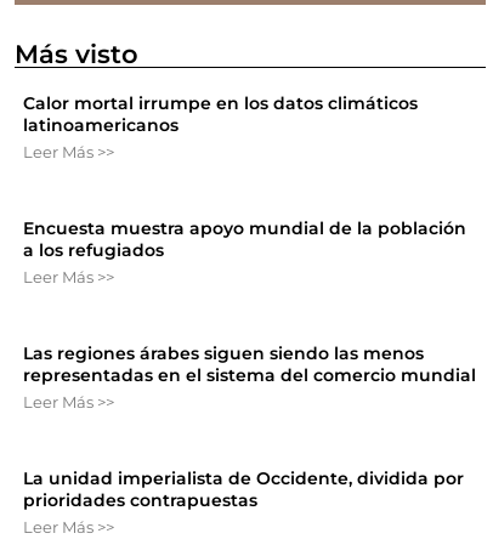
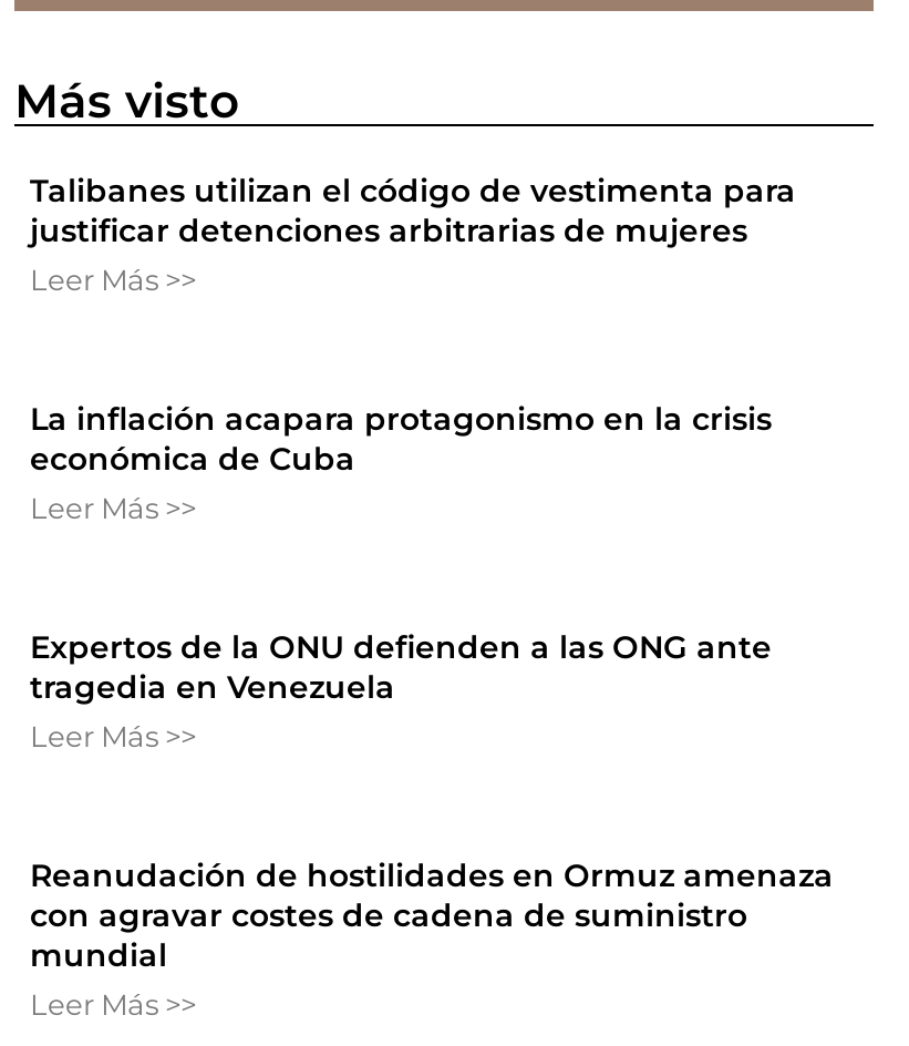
[23,92,418,136] Calor mortal irrumpe en los datos climáticos | latinoamericanos -> [30,170,796,250] Talibanes utilizan el código de vestimenta para | justificar detenciones arbitrarias de mujeres
[23,217,466,261] Encuesta muestra apoyo mundial de la población | a los refugiados -> [30,398,772,478] La inflación acapara protagonismo en la crisis | económica de Cuba
[23,342,476,386] Las regiones árabes siguen siendo las menos | representadas en el sistema del comercio mundial -> [30,626,772,706] Expertos de la ONU defienden a las ONG ante | tragedia en Venezuela
[23,467,464,511] La unidad imperialista de Occidente, dividida por | prioridades contrapuestas -> [30,855,834,974] Reanudación de hostilidades en Ormuz amenaza | con agravar costes de cadena de suministro | mundial

